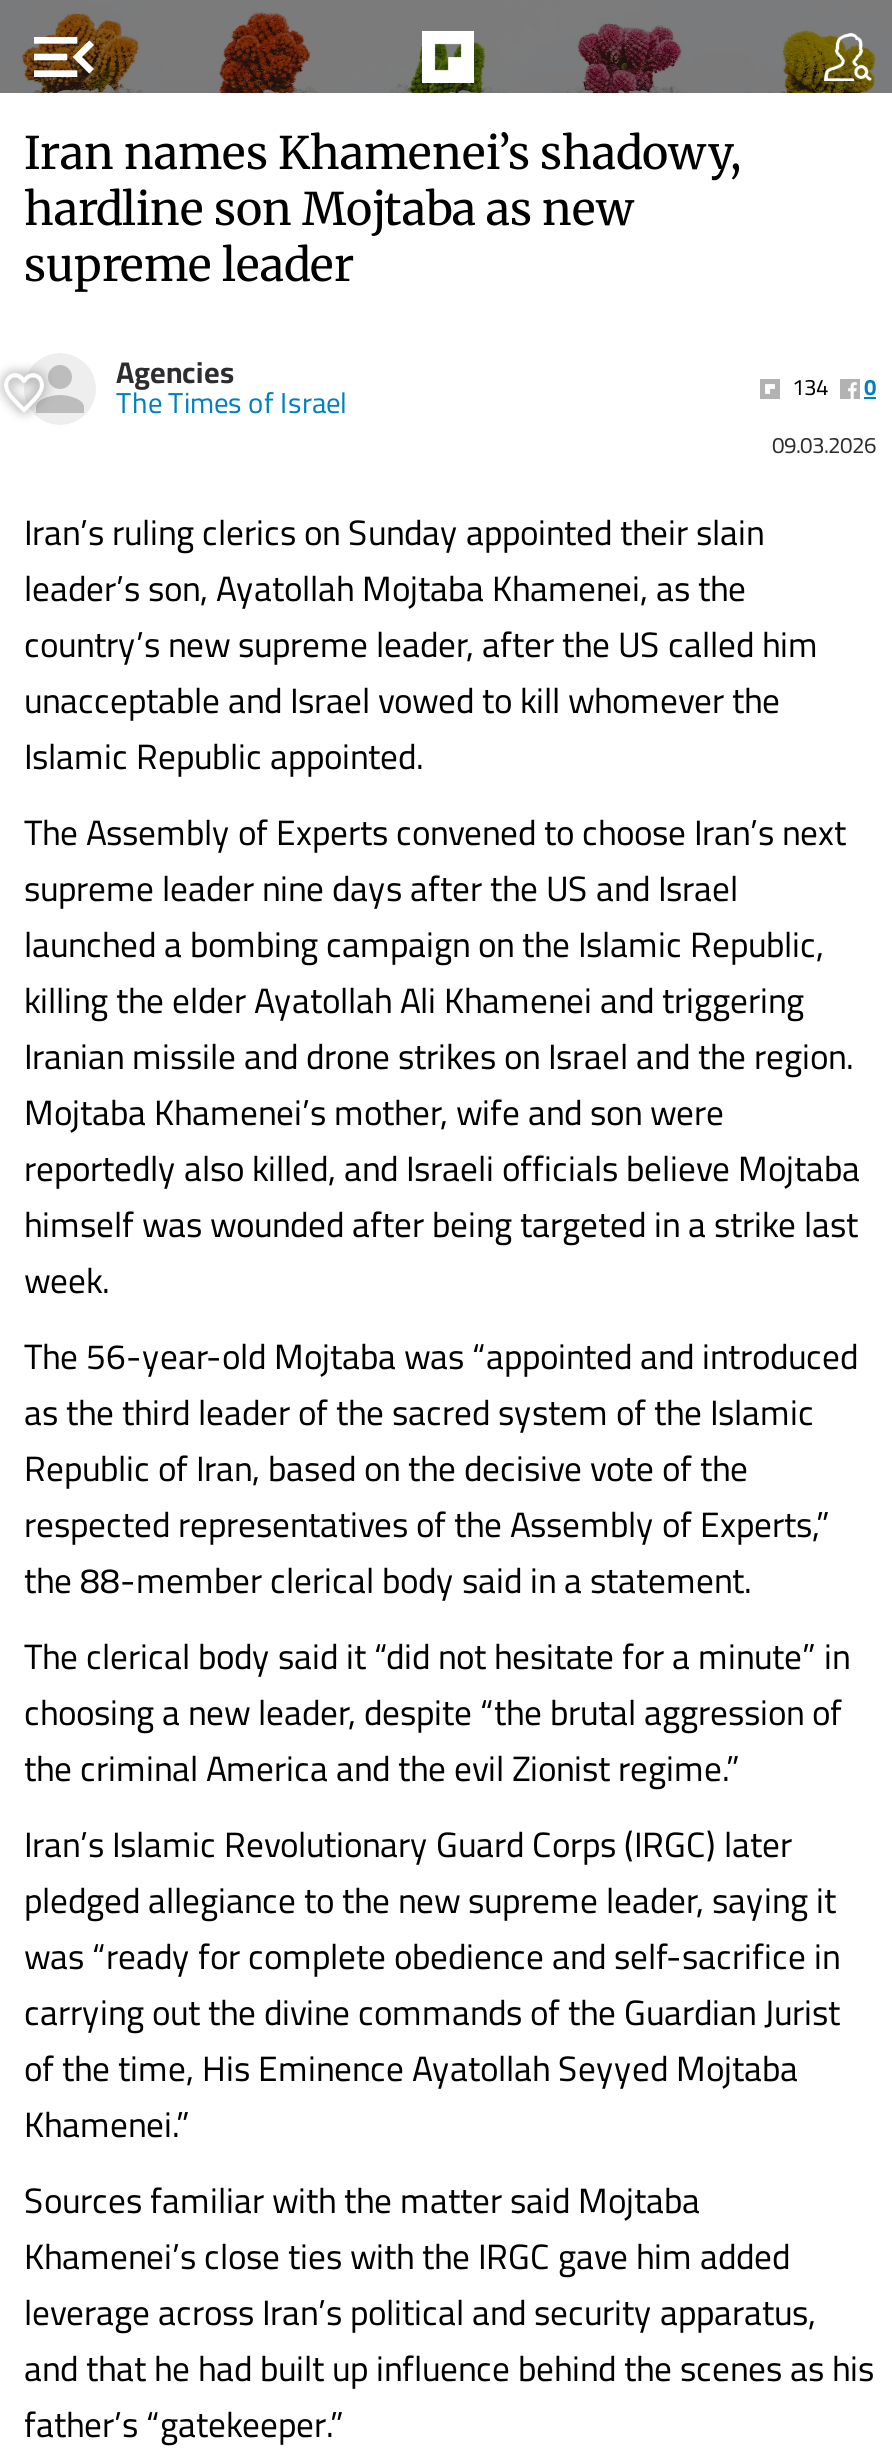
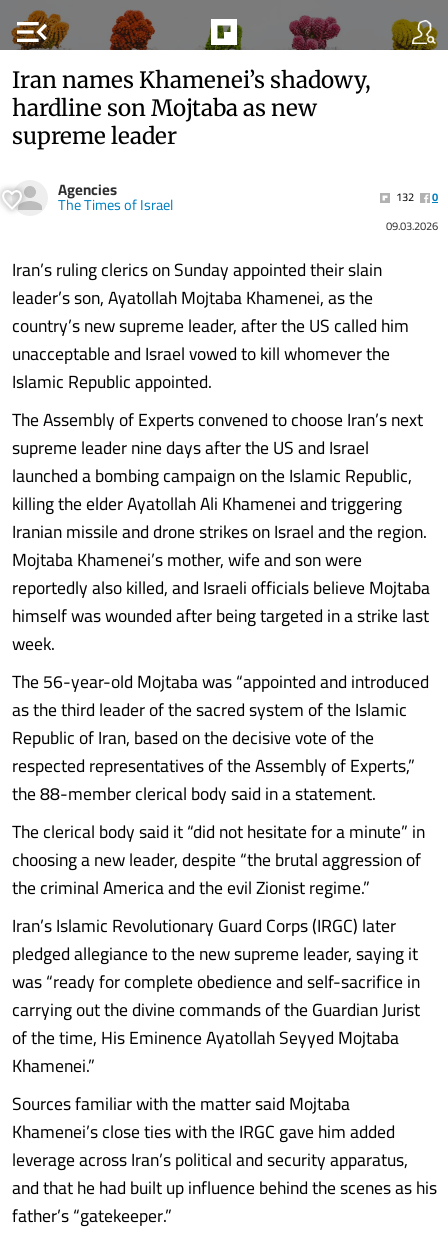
[792,365,876,407] 134 0 -> [396,186,438,207] 132 0

